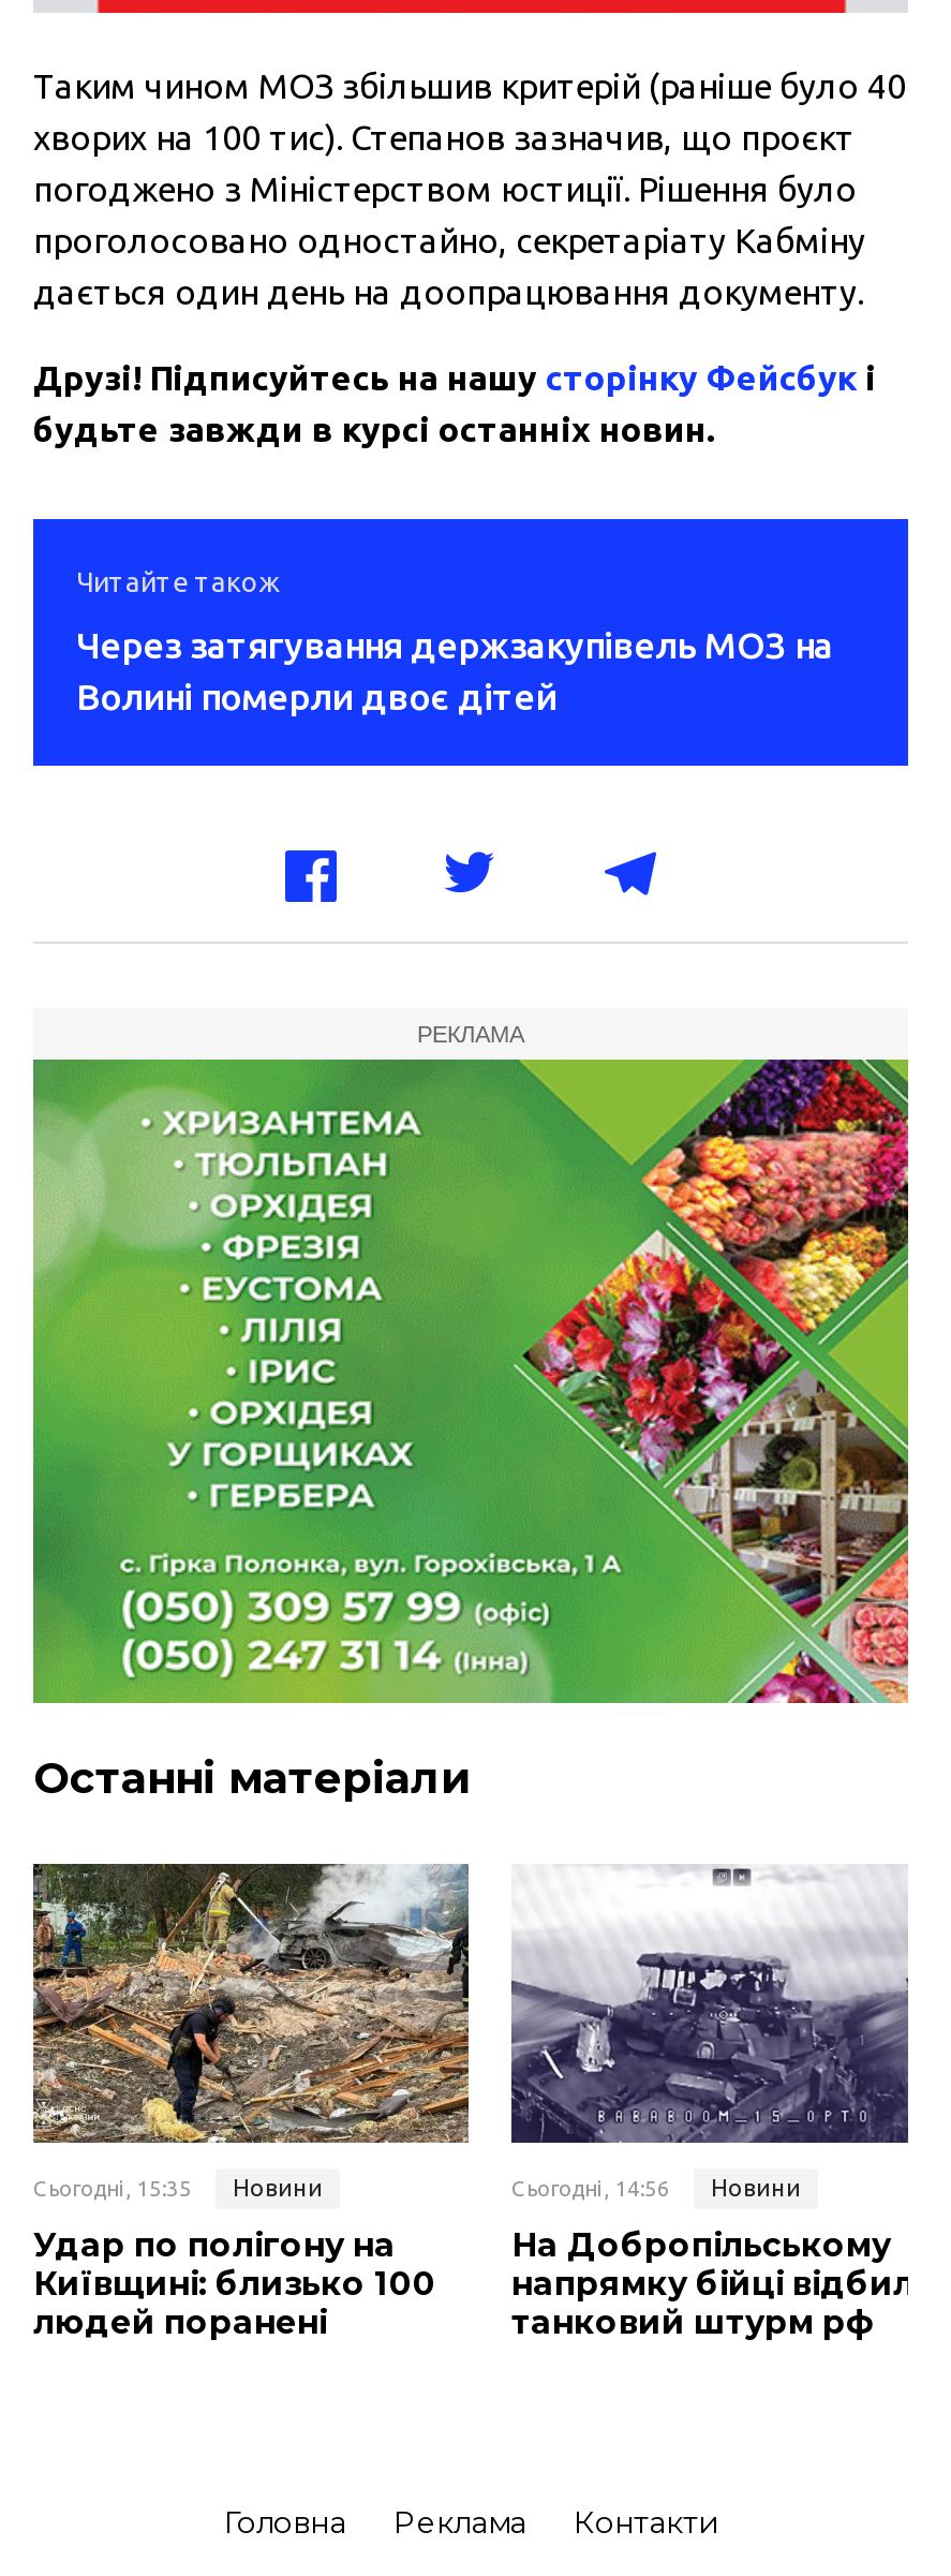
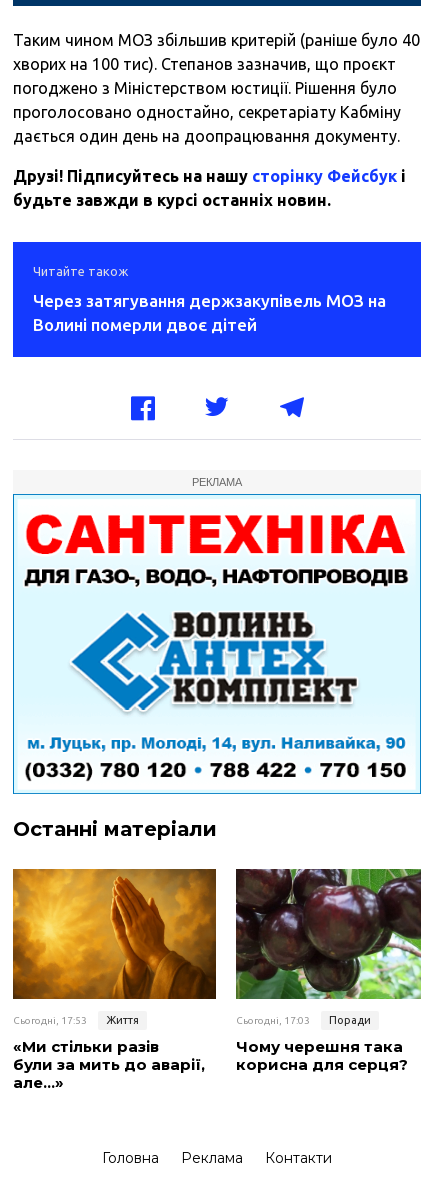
[31,1057,910,1705] [image] -> [12,493,422,795] [image]
[31,1862,471,2201] [image] | Сьогодні, 15:35 | Новини -> [12,868,216,1026] [image] | Сьогодні, 17:53 | Життя
[509,1866,910,2201] [image] | Сьогодні, 14:56 | Новини -> [235,868,422,1026] [image] | Сьогодні, 17:03 | Поради
[33,2225,436,2343] Удар по полігону на | Київщині: близько 100 | людей поранені -> [13,1037,205,1092] «Ми стільки разів | були за мить до аварії, | але…»
[511,2225,938,2343] На Добропільському | напрямку бійці відбили | танковий штурм рф -> [236,1037,408,1074] Чому черешня така | корисна для серця?

